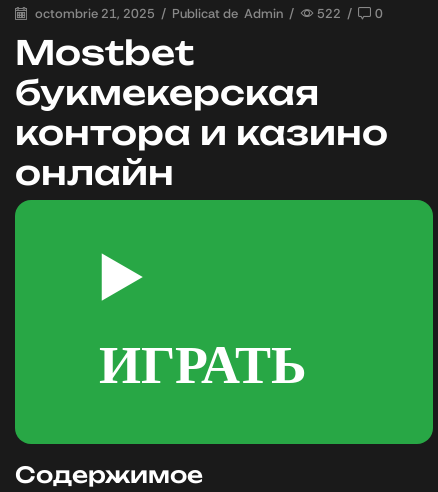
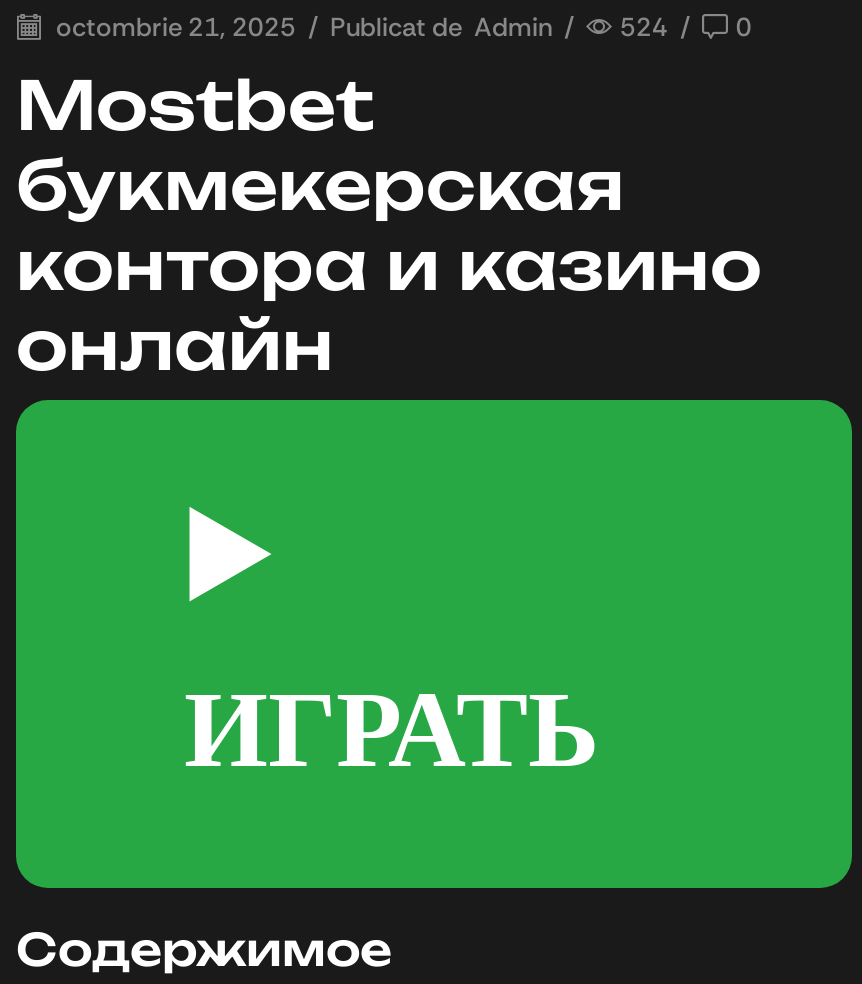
[32,5,383,22] octombrie 21, 2025 / Publicat de Admin / 522 / 0 -> [50,10,752,44] octombrie 21, 2025 / Publicat de Admin / 524 / 0

